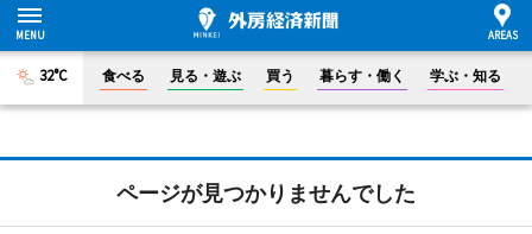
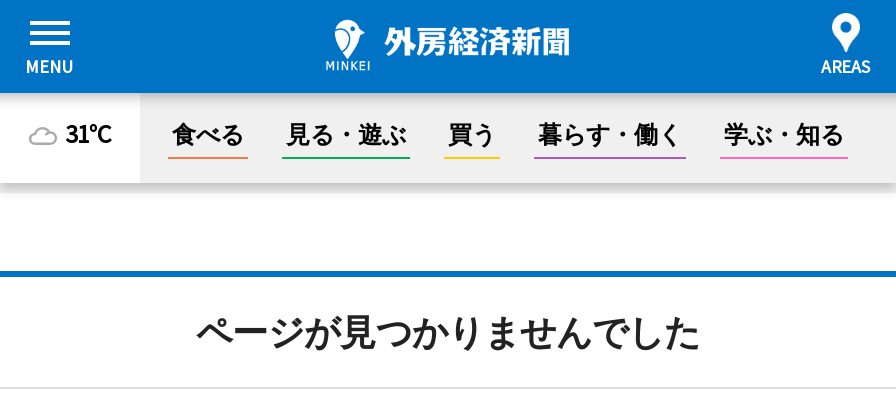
[39,66,501,86] 32°C 食べる 見る・遊ぶ 買う 暮らす・働く 学ぶ・知る -> [65,118,844,152] 31°C 食べる 見る・遊ぶ 買う 暮らす・働く 学ぶ・知る

